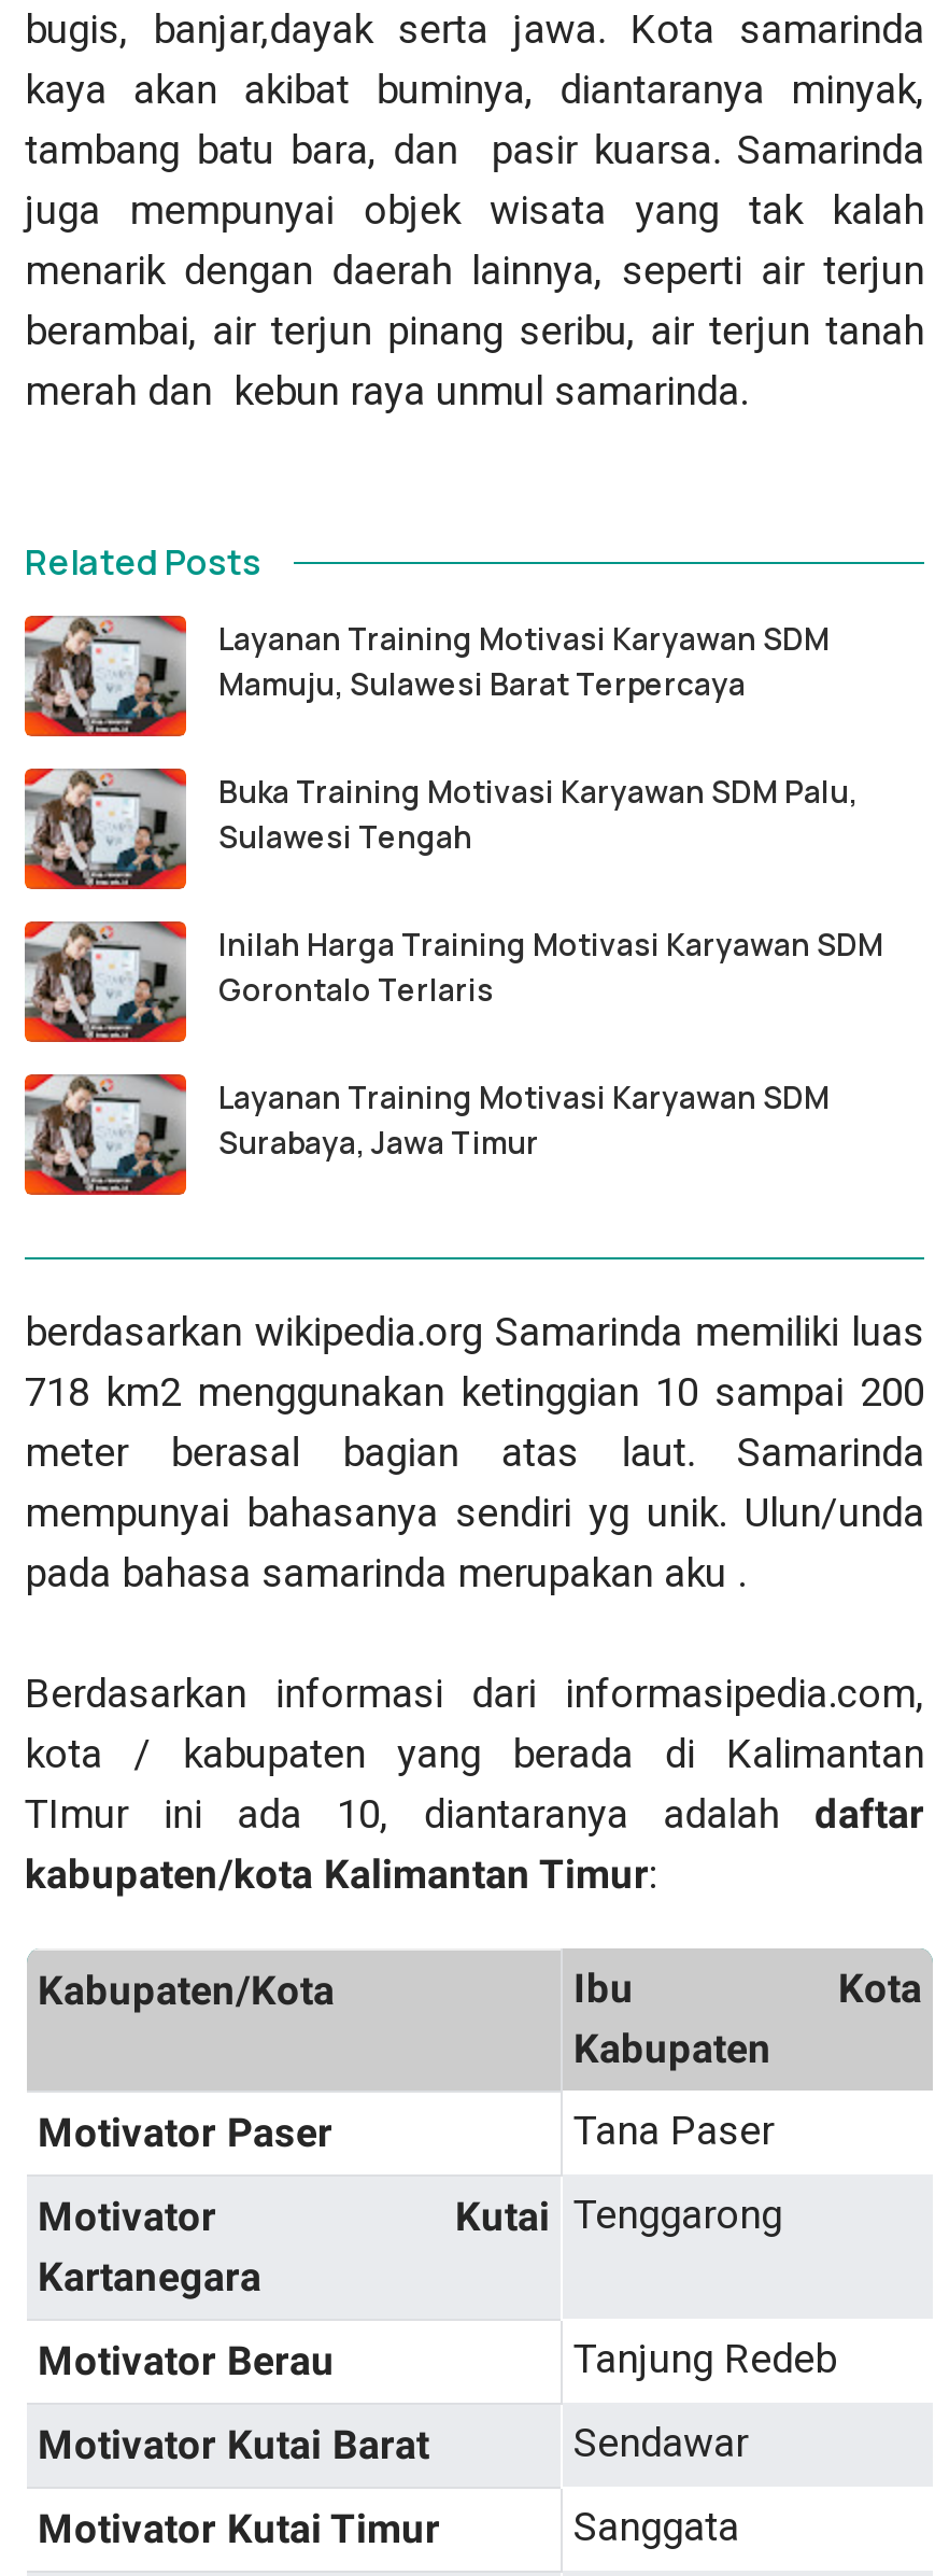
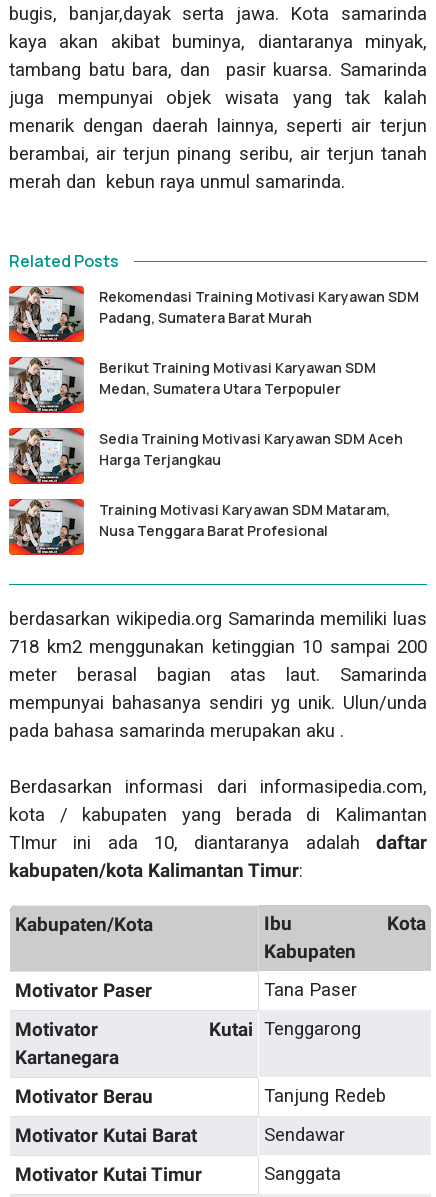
[218,618,830,704] Layanan Training Motivasi Karyawan SDM | Mamuju, Sulawesi Barat Terpercaya -> [99,287,419,327] Rekomendasi Training Motivasi Karyawan SDM | Padang, Sumatera Barat Murah
[218,771,858,857] Buka Training Motivasi Karyawan SDM Palu, | Sulawesi Tengah -> [99,358,376,398] Berikut Training Motivasi Karyawan SDM | Medan, Sumatera Utara Terpopuler
[218,924,883,1010] Inilah Harga Training Motivasi Karyawan SDM | Gorontalo Terlaris -> [99,429,403,469] Sedia Training Motivasi Karyawan SDM Aceh | Harga Terjangkau
[218,1076,830,1163] Layanan Training Motivasi Karyawan SDM | Surabaya, Jawa Timur -> [99,500,390,540] Training Motivasi Karyawan SDM Mataram, | Nusa Tenggara Barat Profesional

